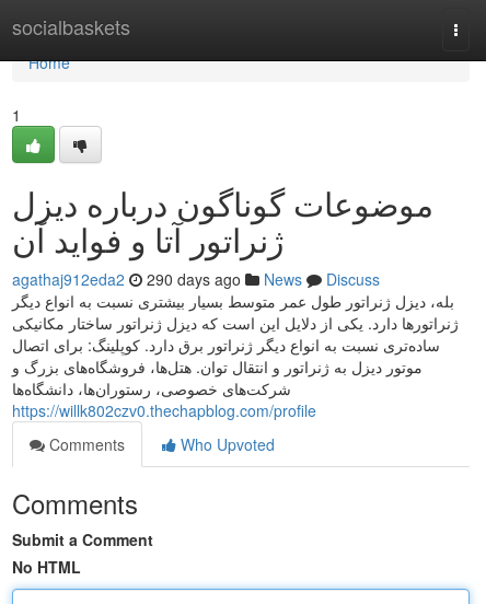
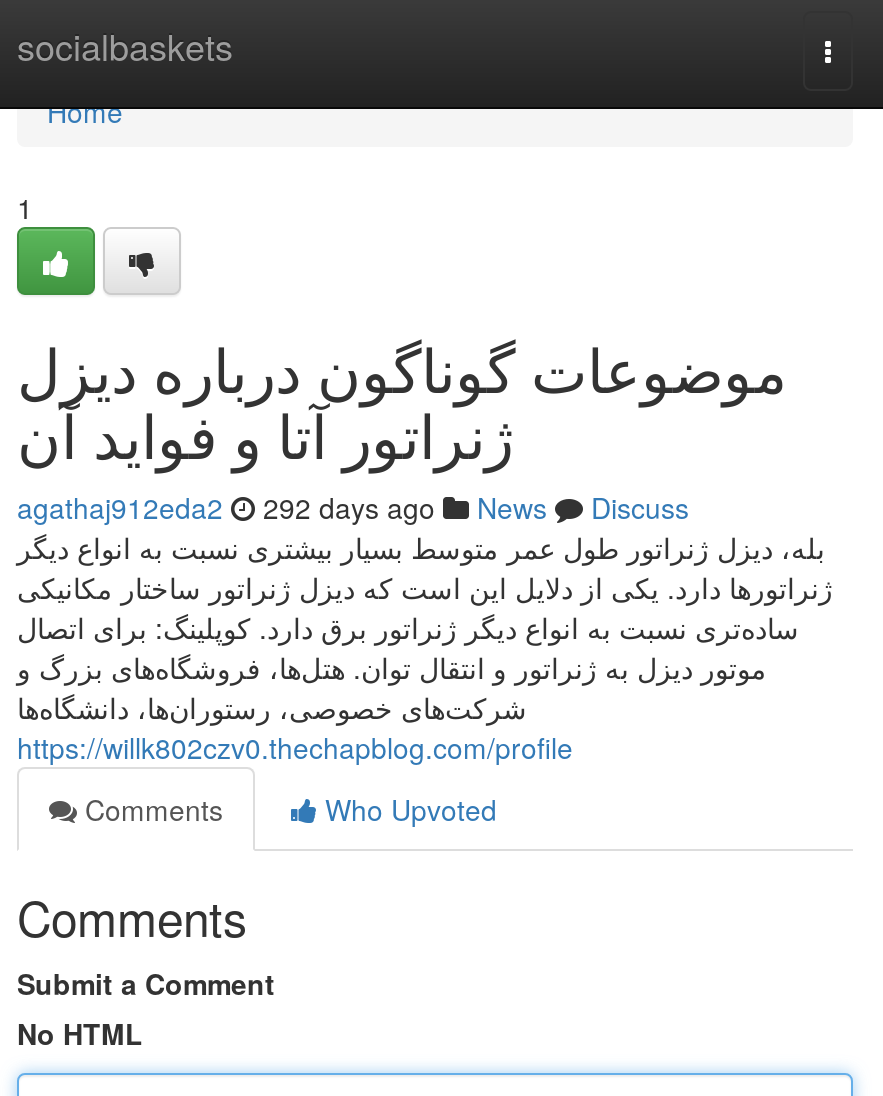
[12,268,380,290] agathaj912eda2 290 days ago News Discuss -> [17,487,689,527] agathaj912eda2 292 days ago News Discuss

